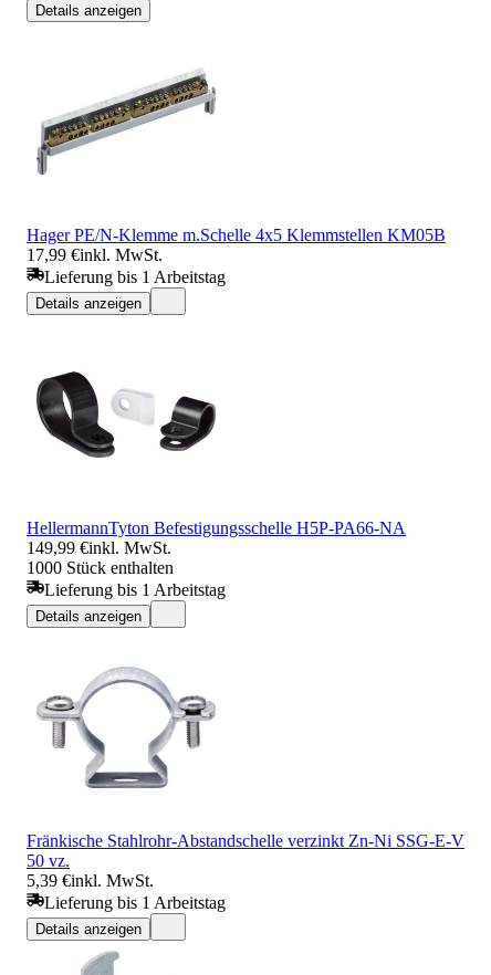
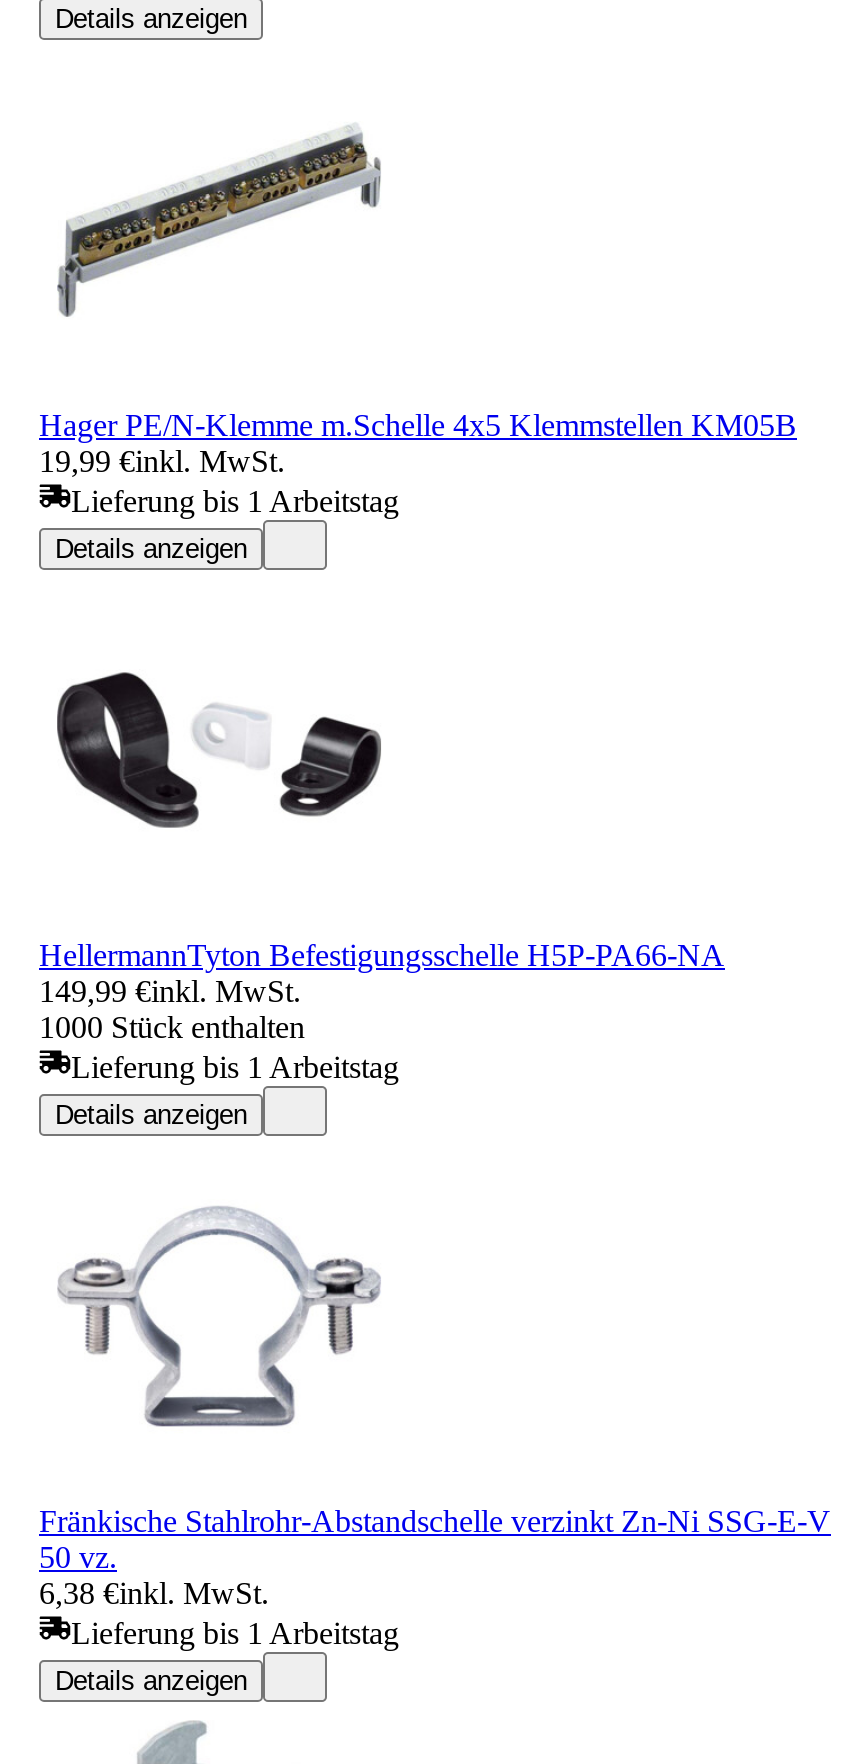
[27,245,163,264] 17,99 €inkl. MwSt. -> [39,444,285,478] 19,99 €inkl. MwSt.
[27,871,154,890] 5,39 €inkl. MwSt. -> [39,1576,269,1610] 6,38 €inkl. MwSt.

